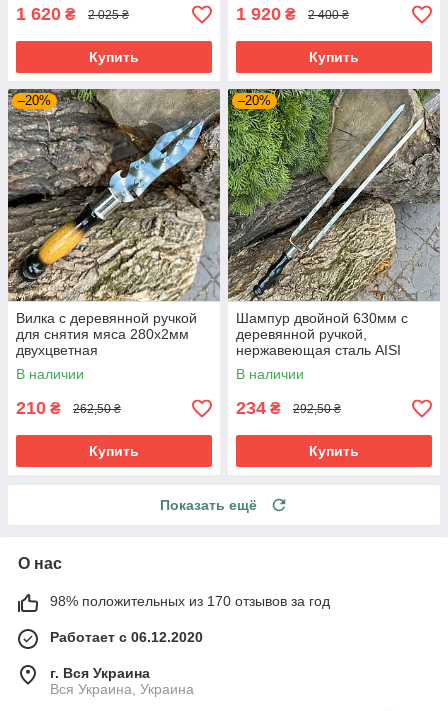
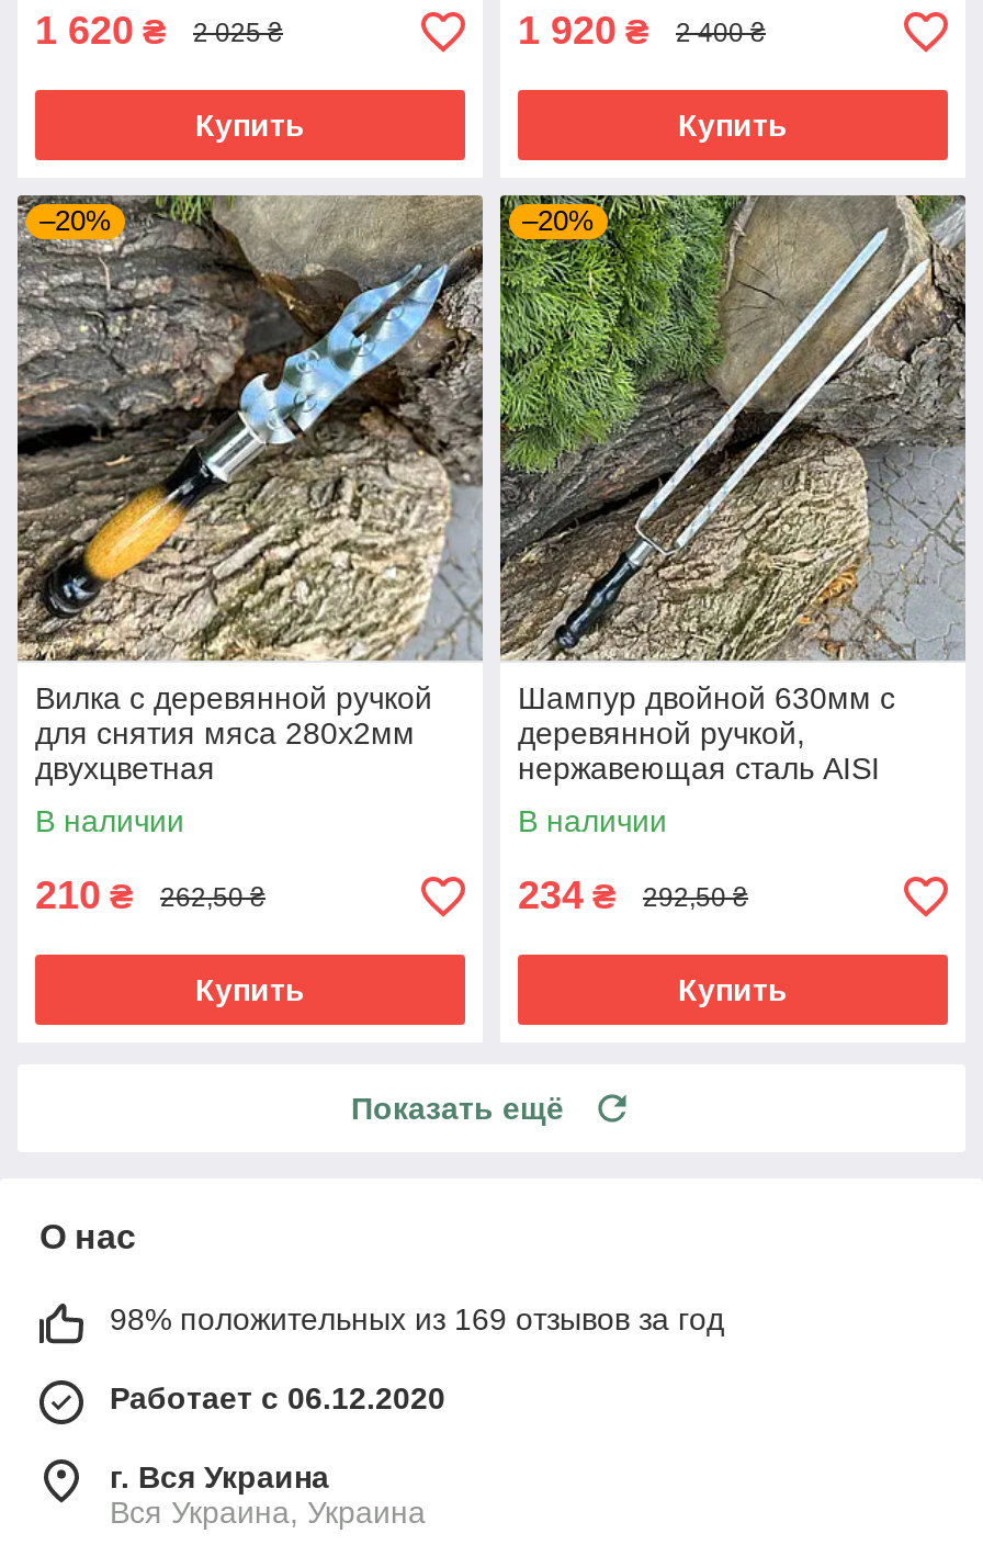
[50,593,330,609] 98% положительных из 170 отзывов за год -> [110,1302,724,1337] 98% положительных из 169 отзывов за год

